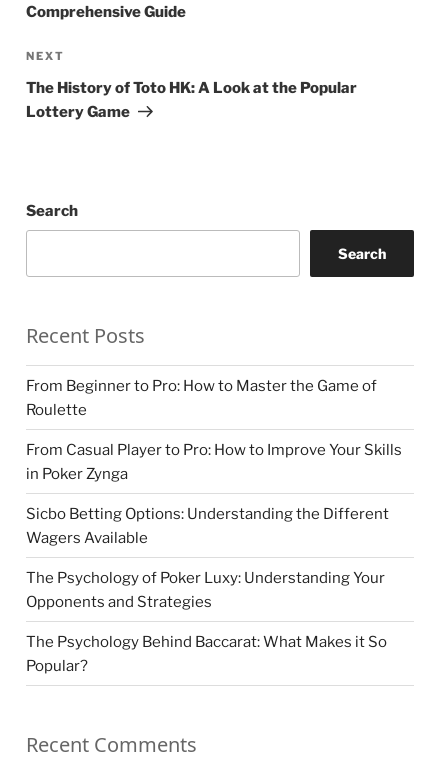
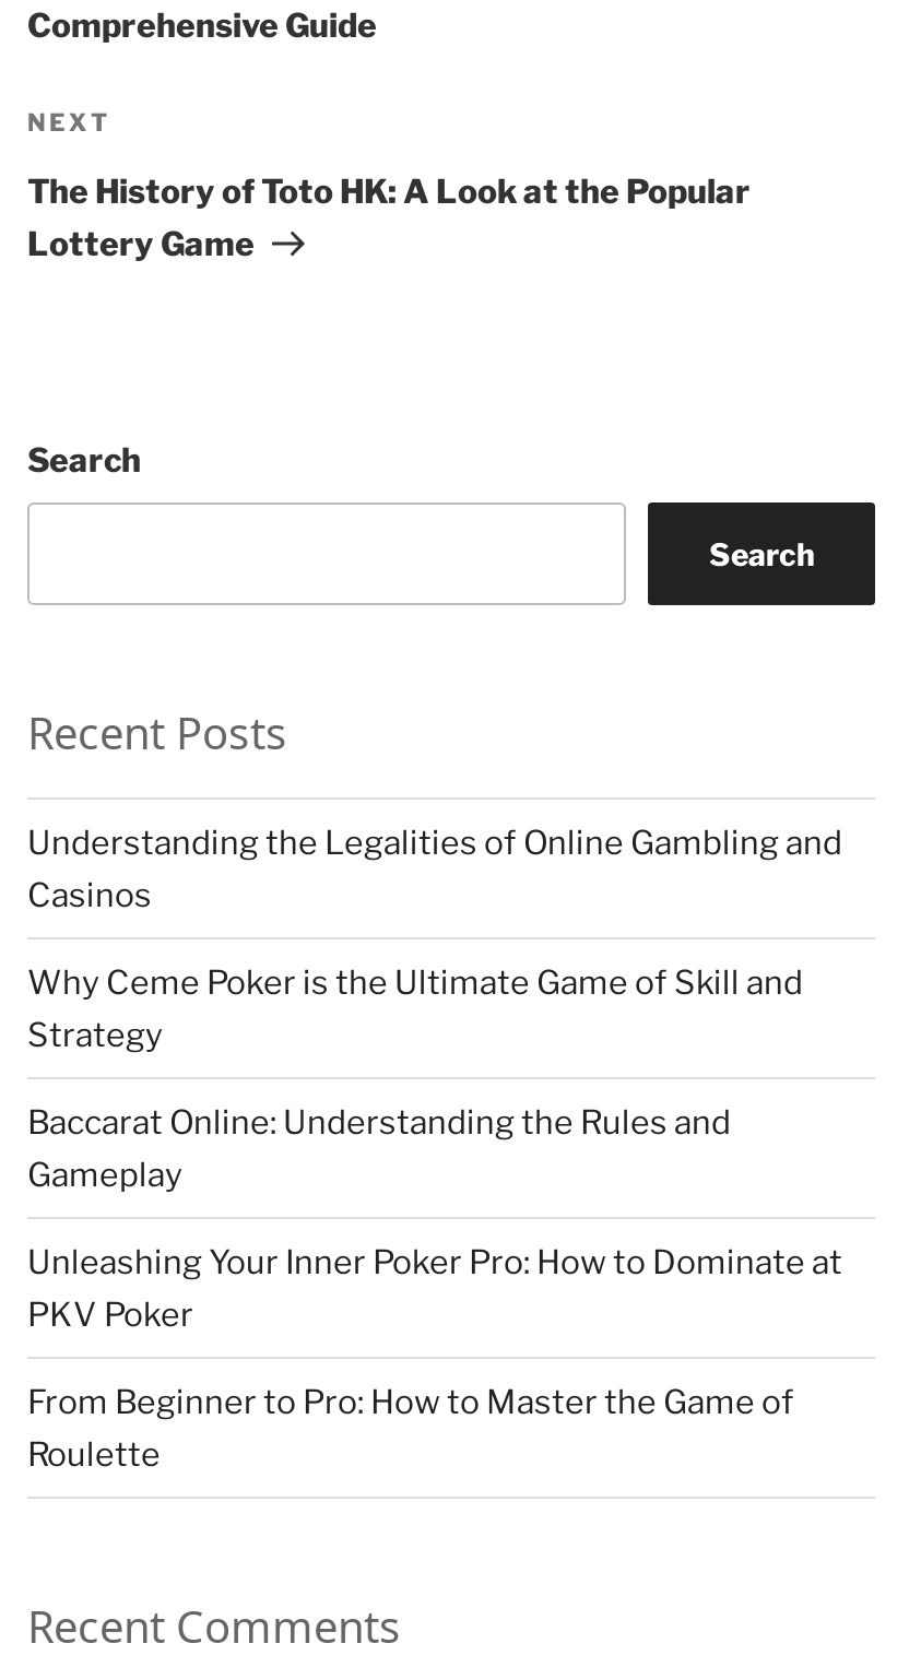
none -> [27,823,842,1334] Understanding the Legalities of Online Gambling and | Casinos | Why Ceme Poker is the Ultimate Game of Skill and | Strategy | Baccarat Online: Understanding the Rules and | Gameplay | Unleashing Your Inner Poker Pro: How to Dominate at | PKV Poker
moved [26,377,377,419] -> [27,1383,794,1474]: From Beginner to Pro: How to Master the Game of | Roulette
[26,441,402,675] From Casual Player to Pro: How to Improve Your Skills | in Poker Zynga | Sicbo Betting Options: Understanding the Different | Wagers Available | The Psychology of Poker Luxy: Understanding Your | Opponents and Strategies | The Psychology Behind Baccarat: What Makes it So | Popular? -> none

